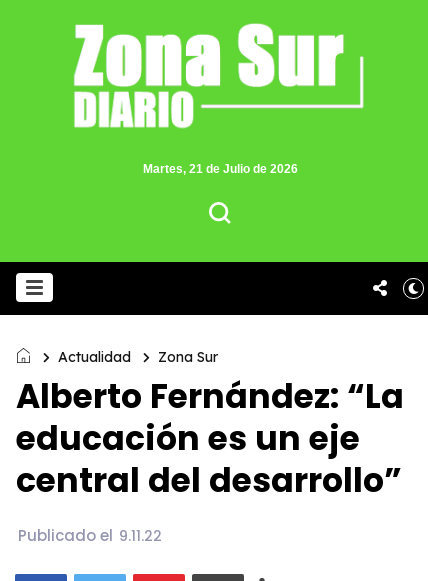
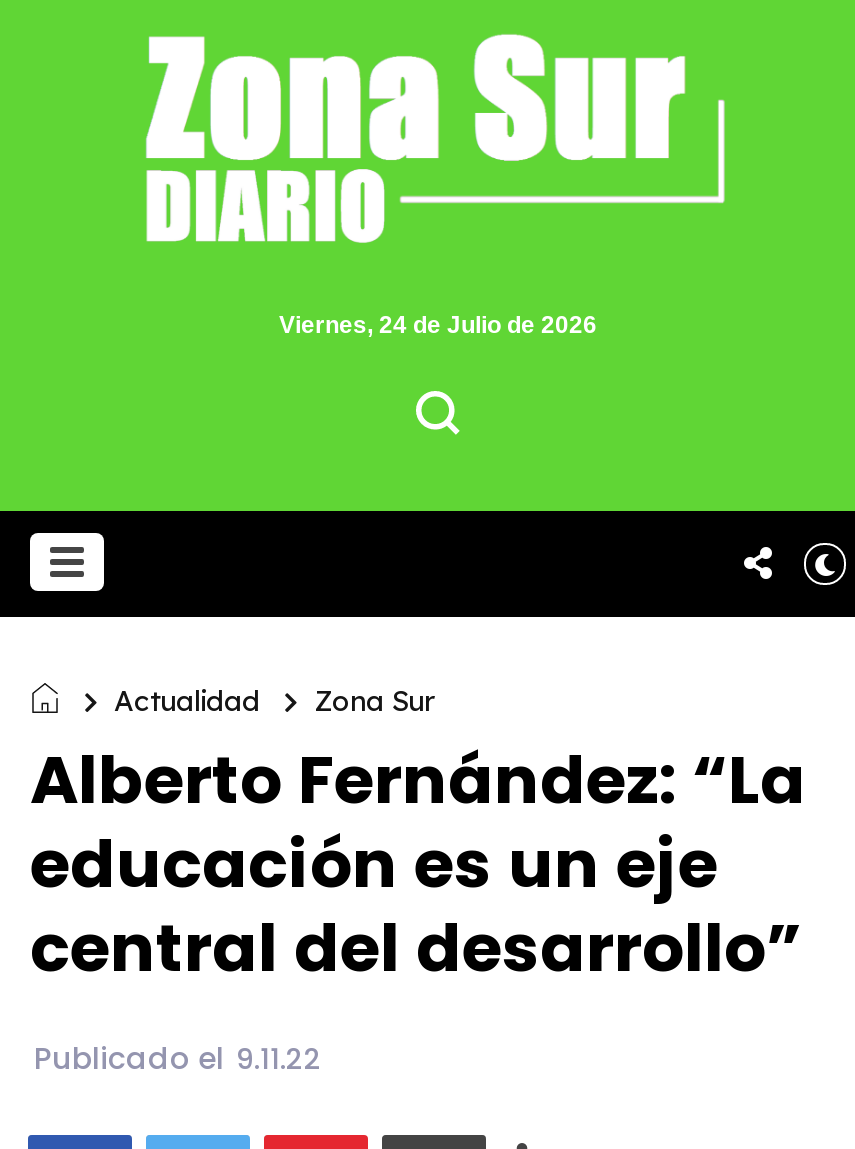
[142,162,297,176] Martes, 21 de Julio de 2026 -> [279,311,597,339] Viernes, 24 de Julio de 2026

